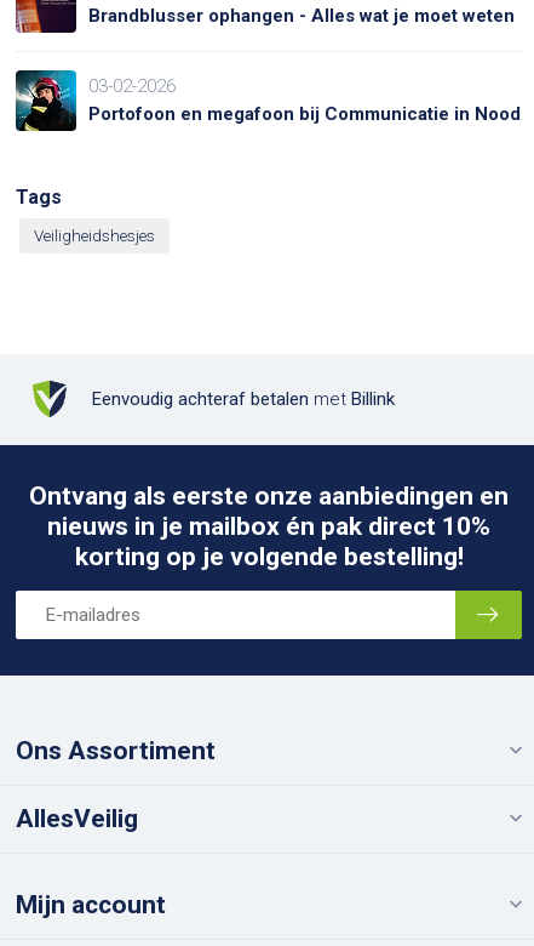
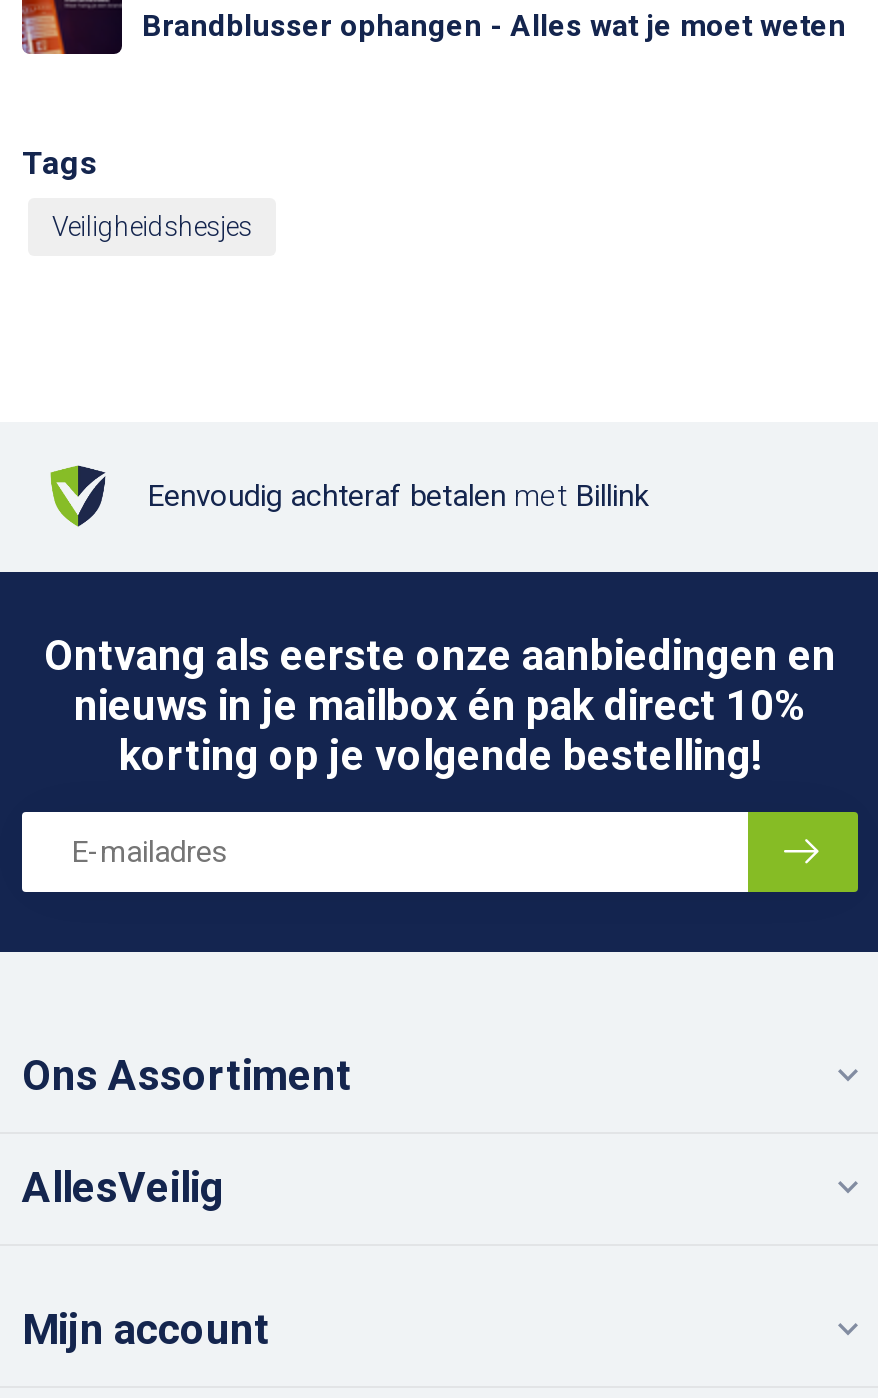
[15,69,521,132] [image] | 03-02-2026 | Portofoon en megafoon bij Communicatie in Nood -> none

